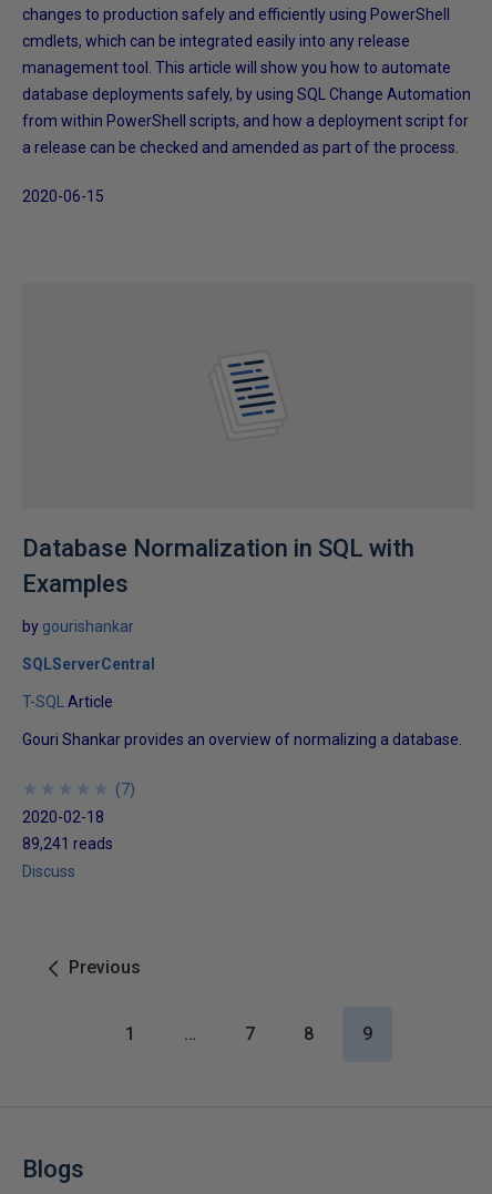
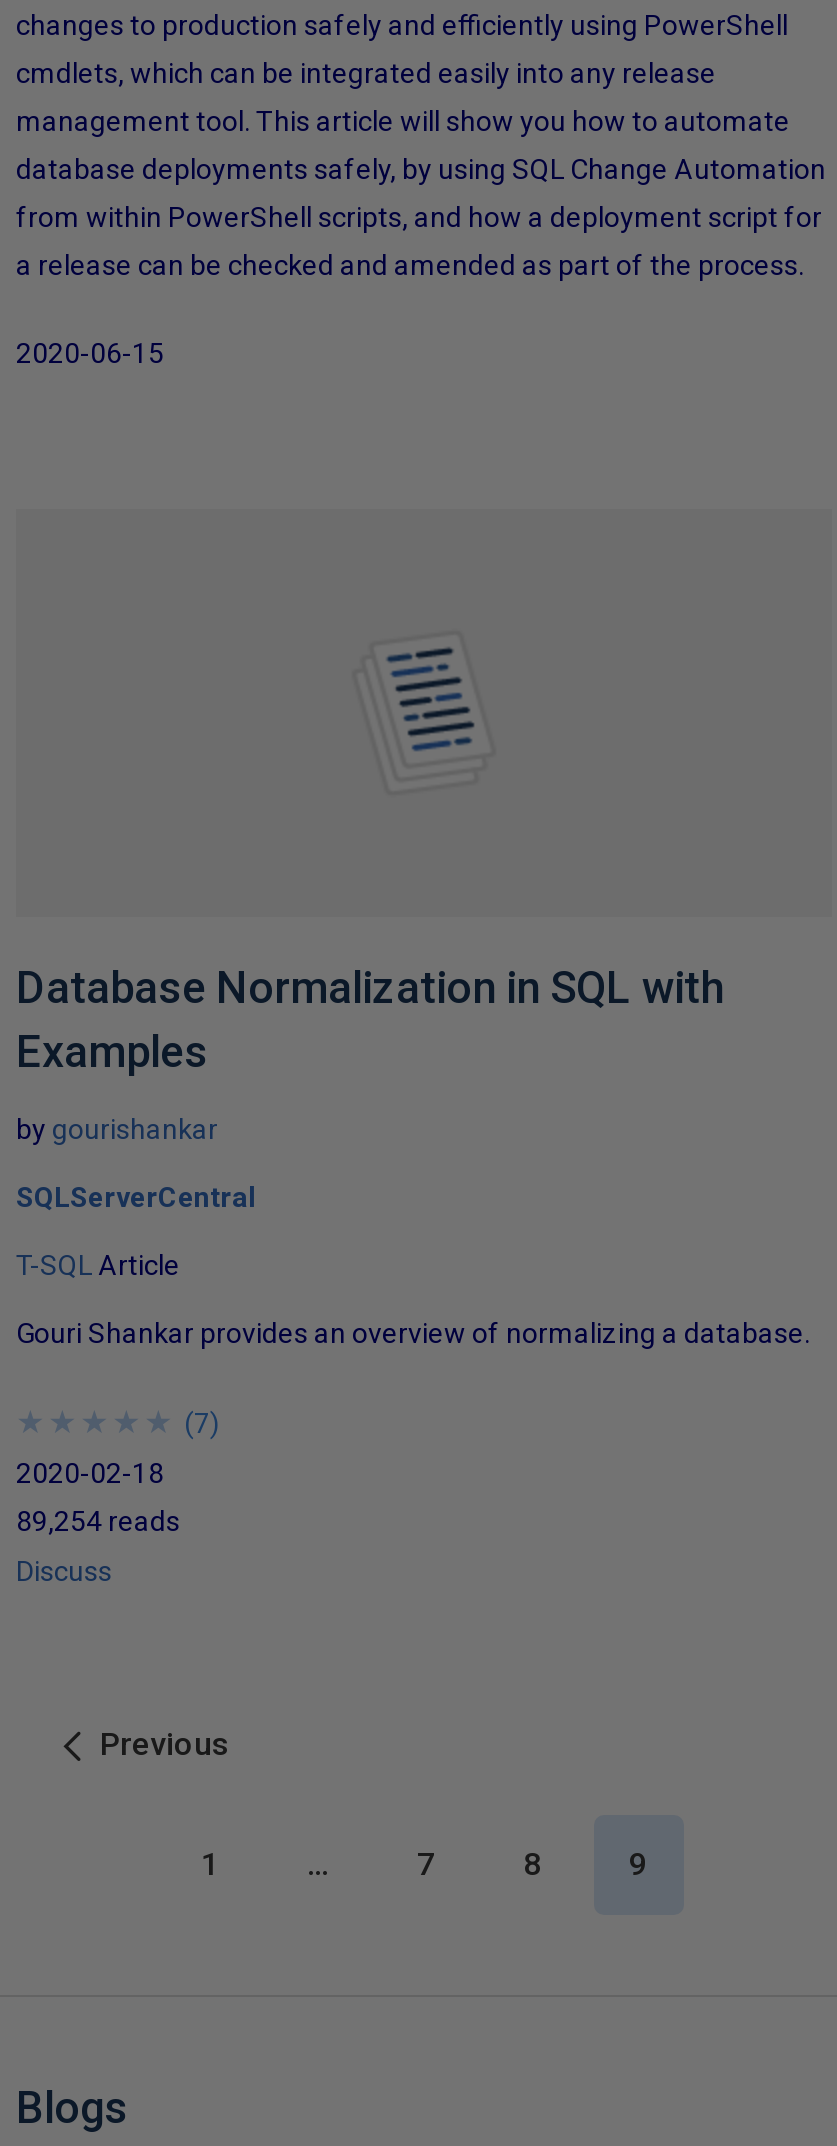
[22,835,113,853] 89,241 reads -> [16,1505,180,1537] 89,254 reads

